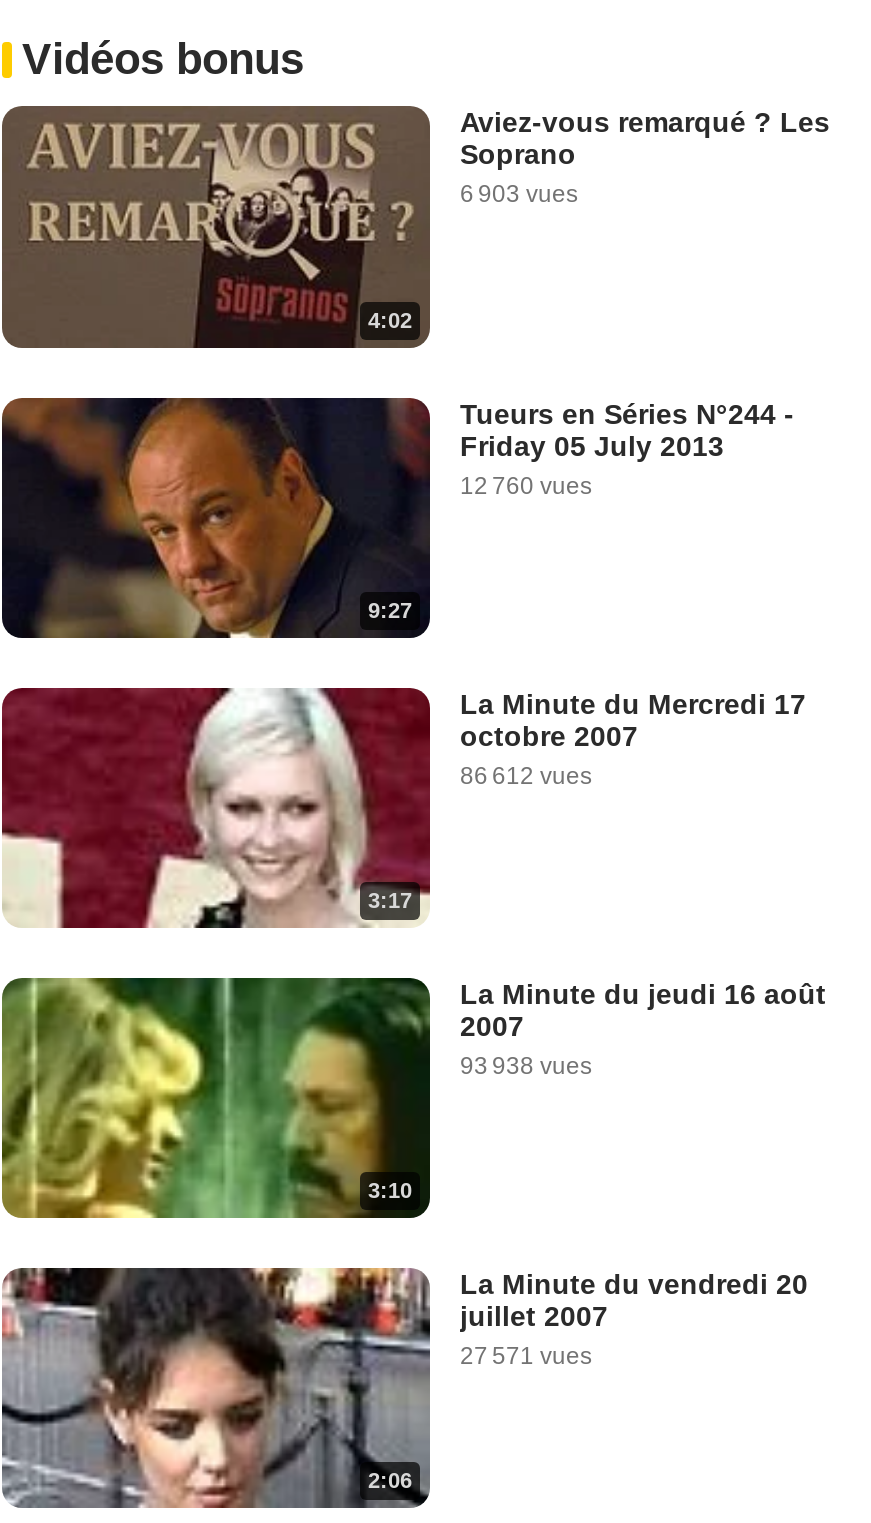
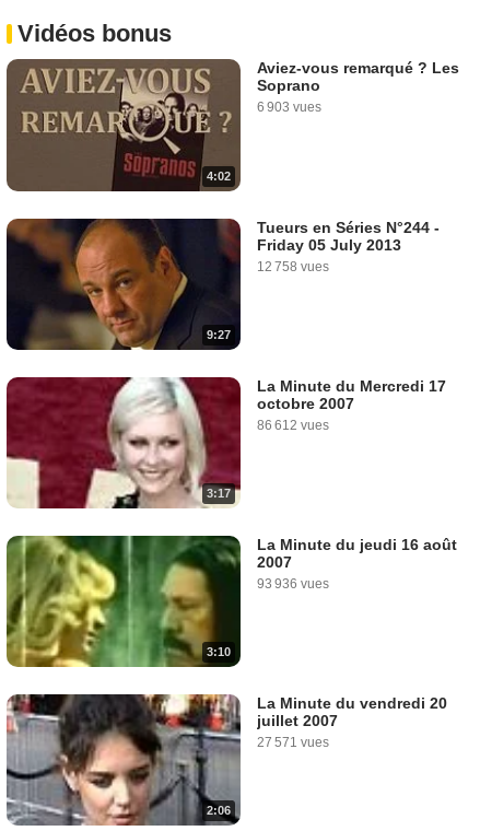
[460,471,592,499] 12 760 vues -> [257,259,329,274] 12 758 vues
[460,1052,592,1080] 93 938 vues -> [257,576,329,591] 93 936 vues

